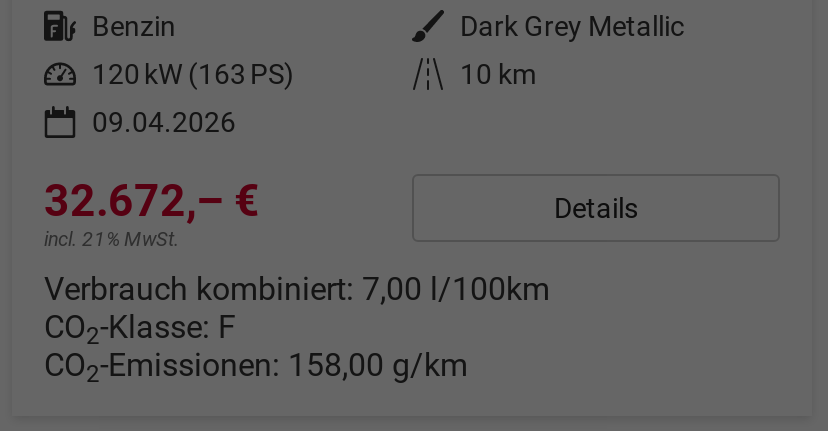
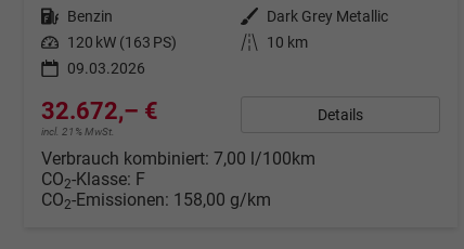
[92,105,236,137] 09.04.2026 -> [67,59,145,76] 09.03.2026

